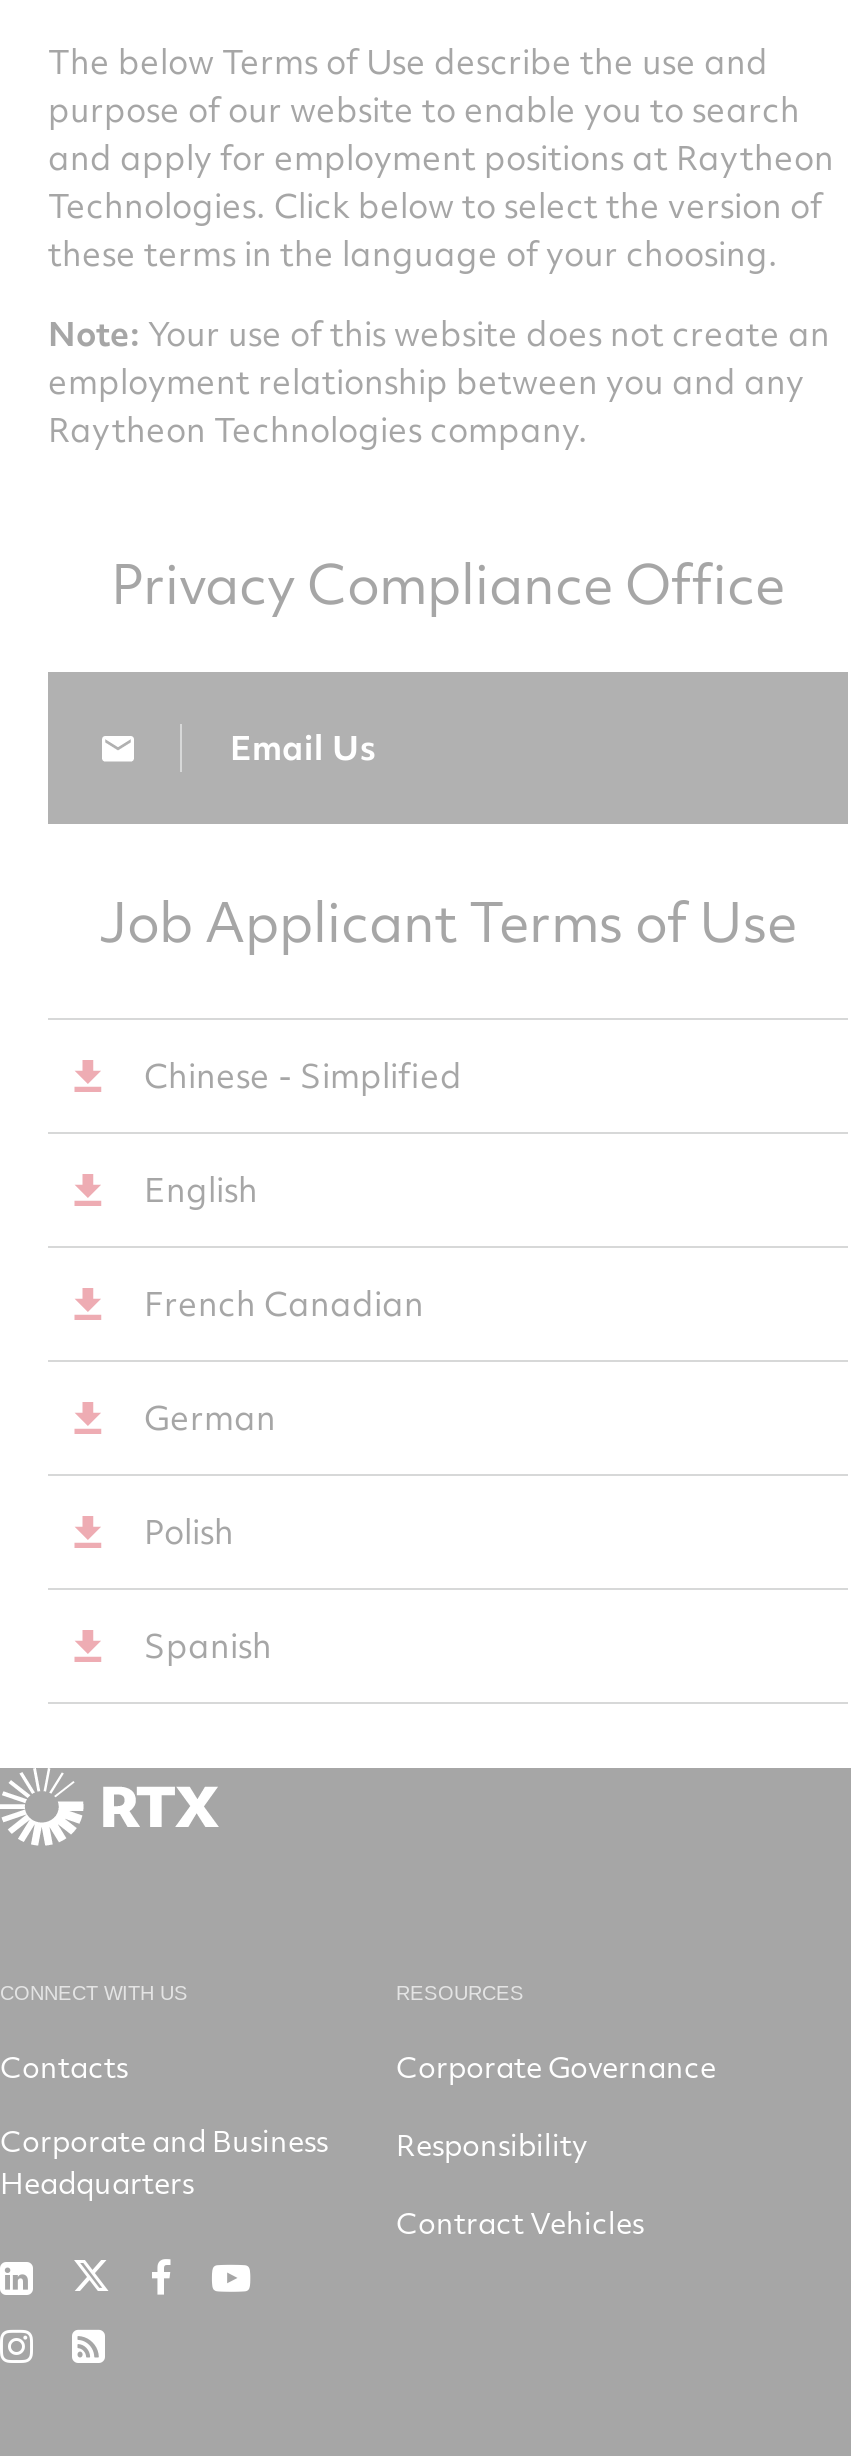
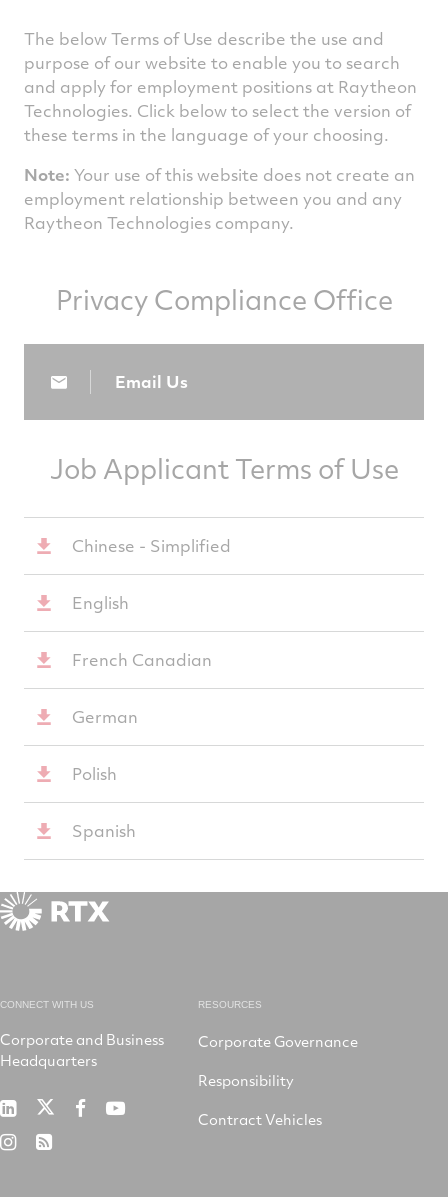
[0,2047,128,2087] Contacts -> none

